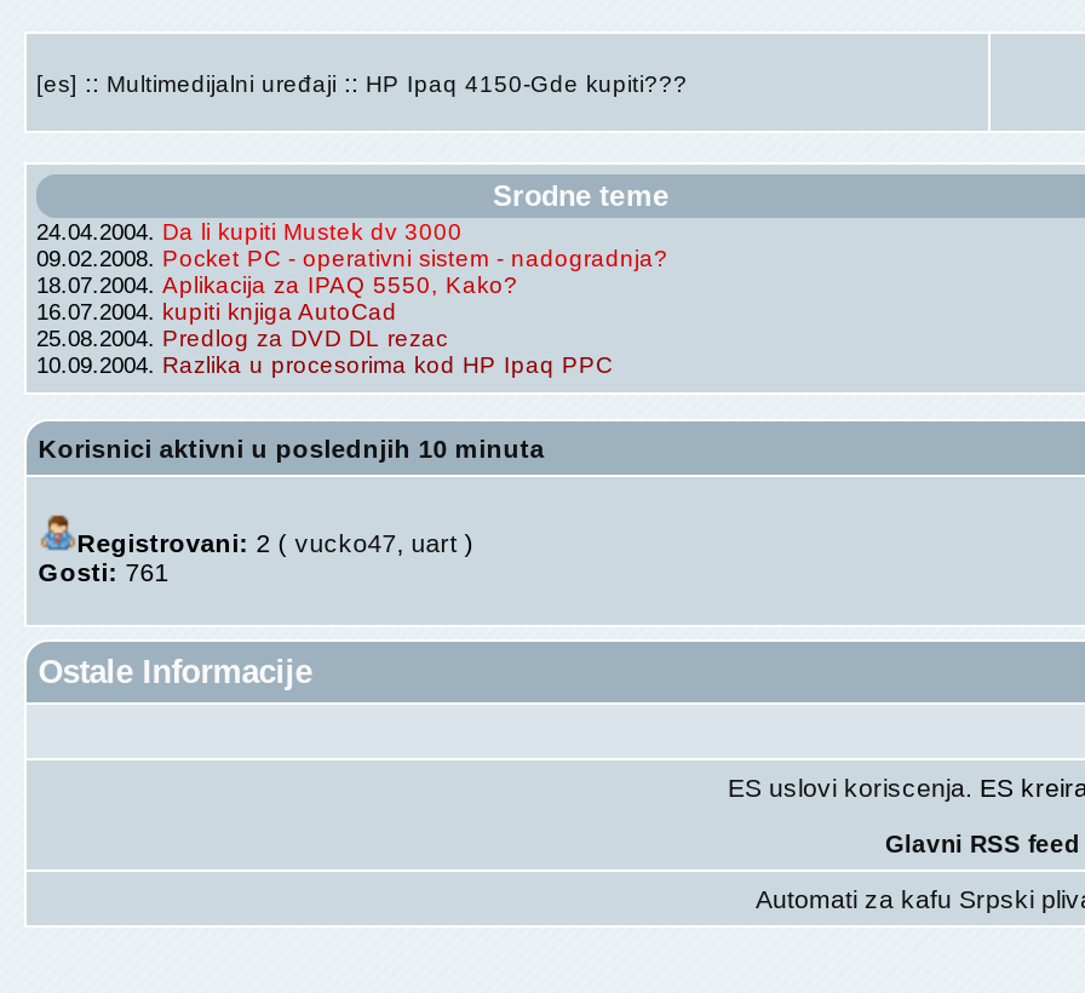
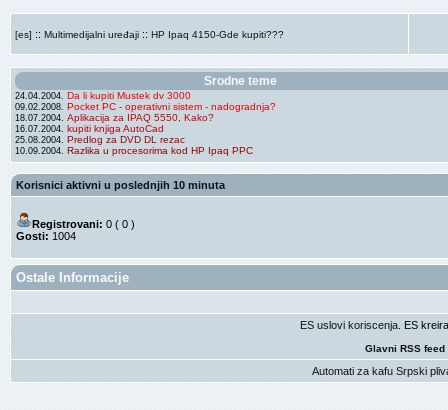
[38,529,474,587] Registrovani: 2 (vucko47, uart) | Gosti:761 -> [16,218,135,242] Registrovani: 0 ( 0 ) | Gosti:1004

